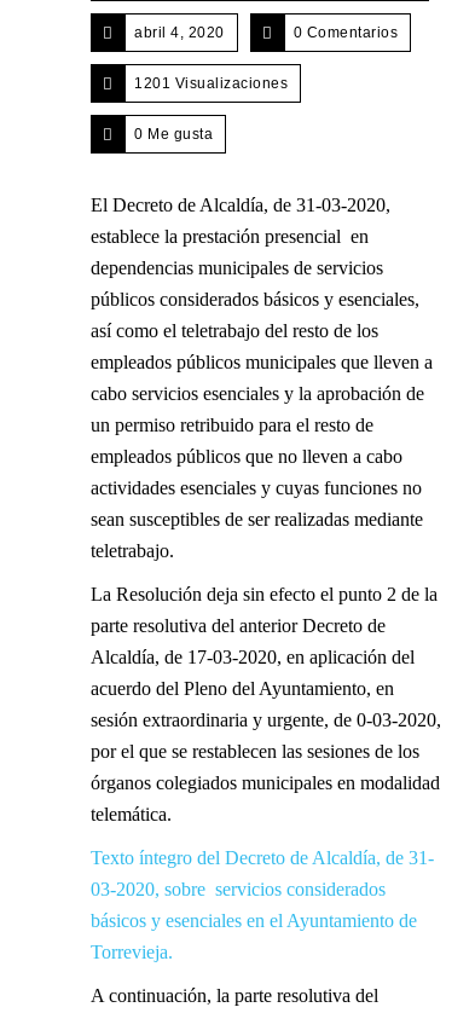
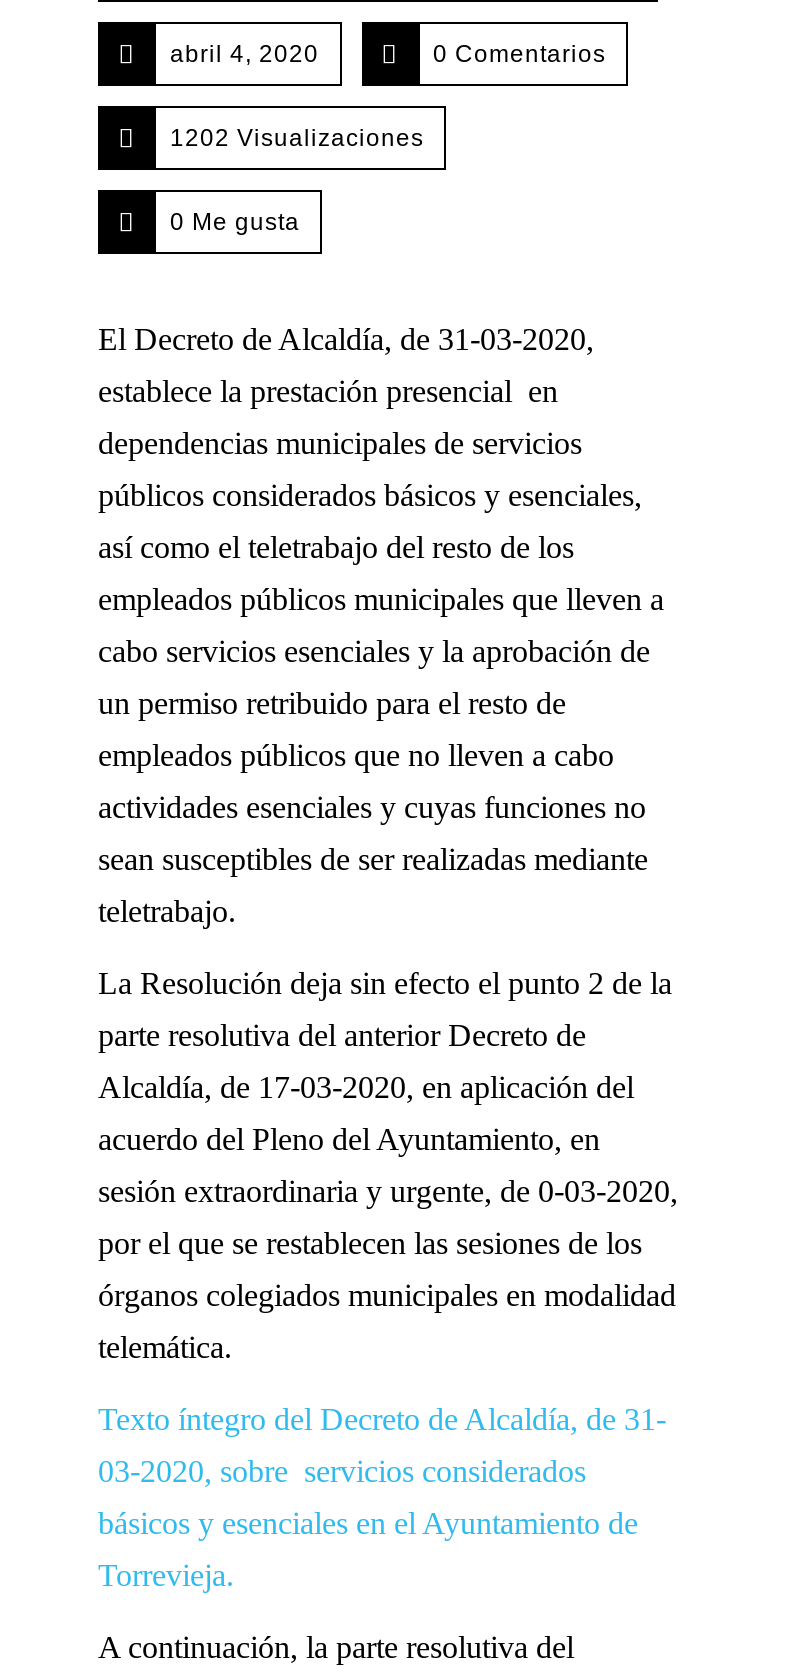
[134,75,288,92] 1201 Visualizaciones -> [170,124,424,152] 1202 Visualizaciones

